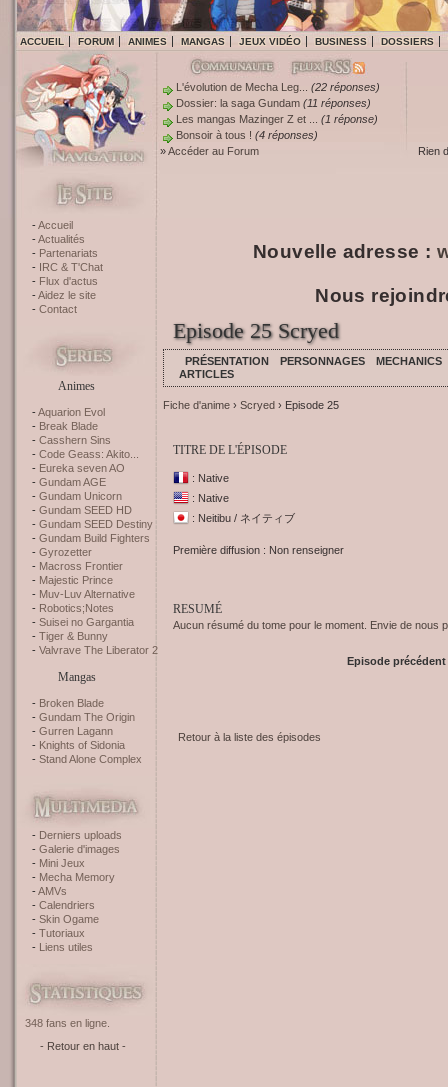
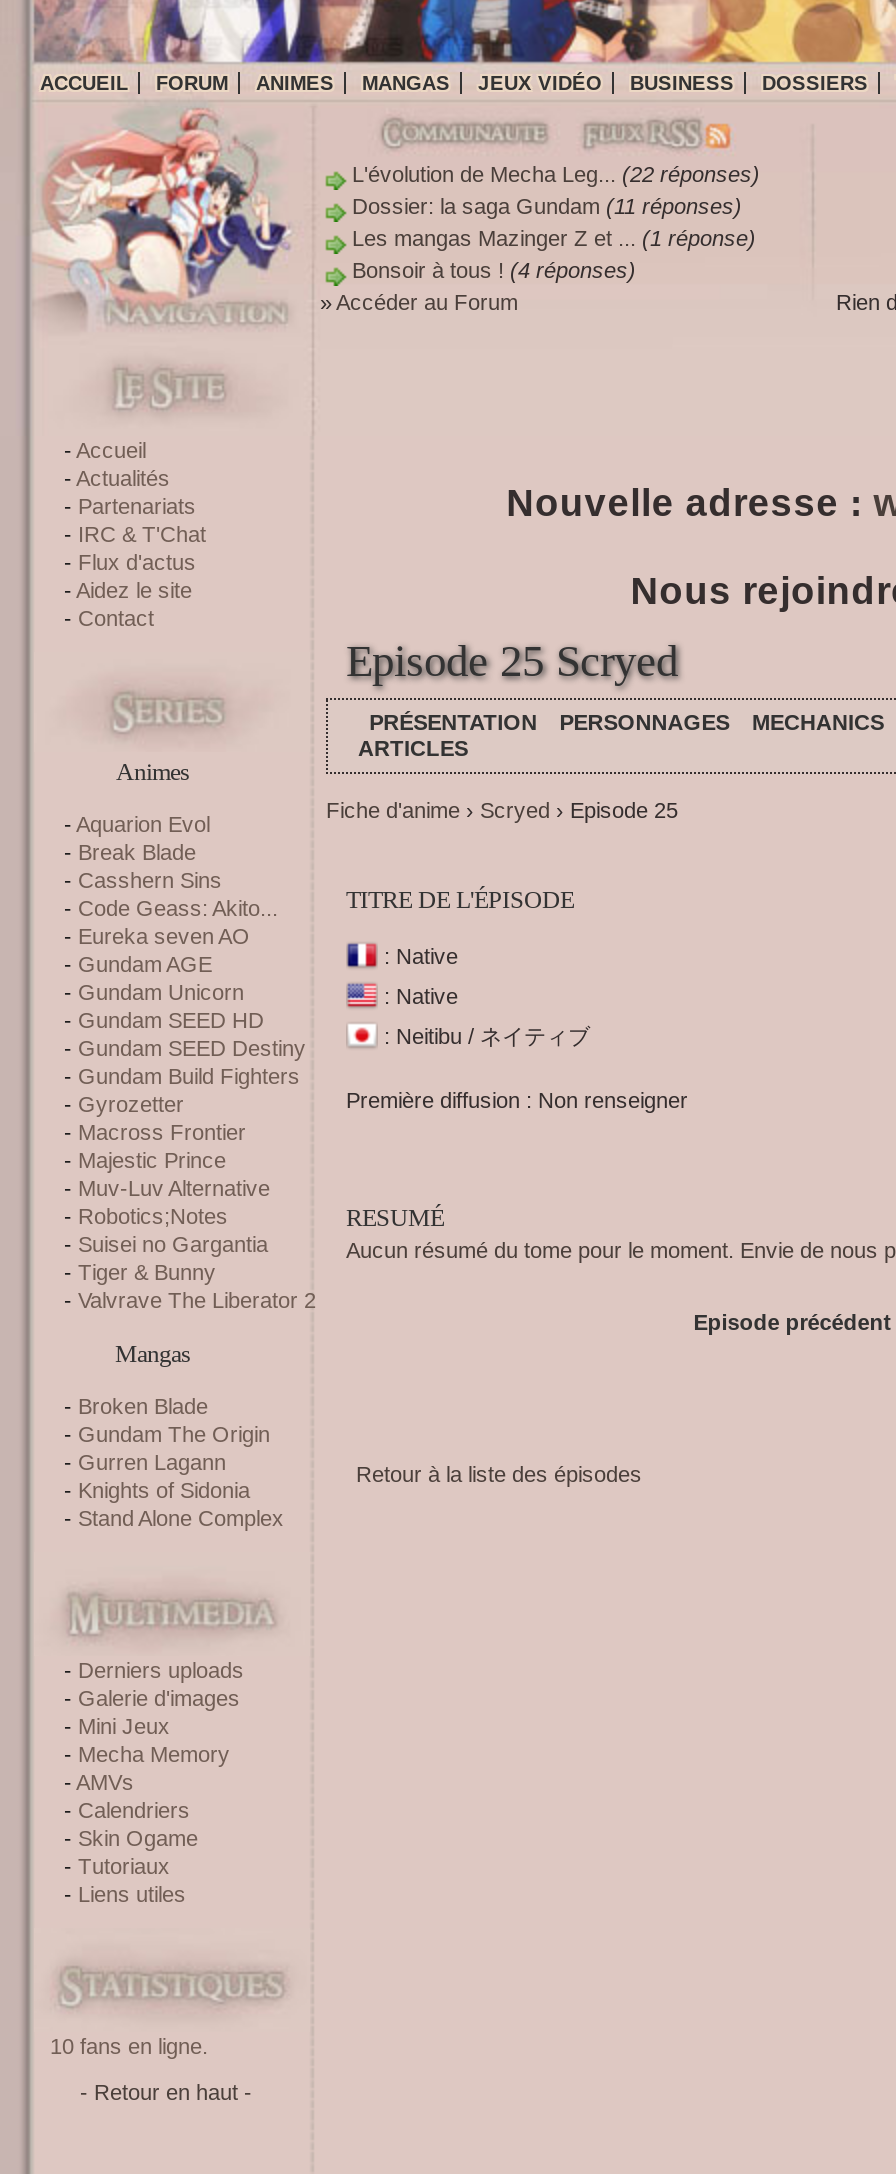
[25,1017,110,1029] 348 fans en ligne. -> [50,2034,208,2058] 10 fans en ligne.

